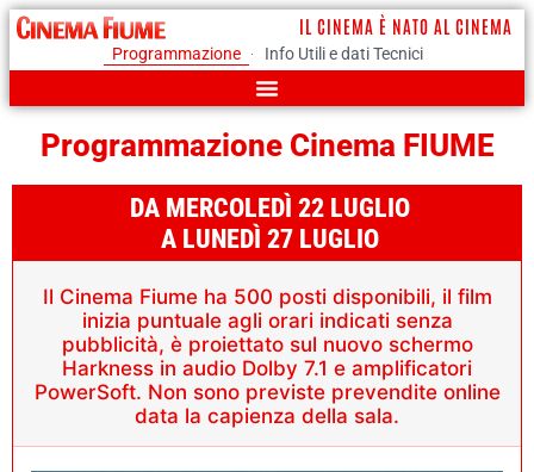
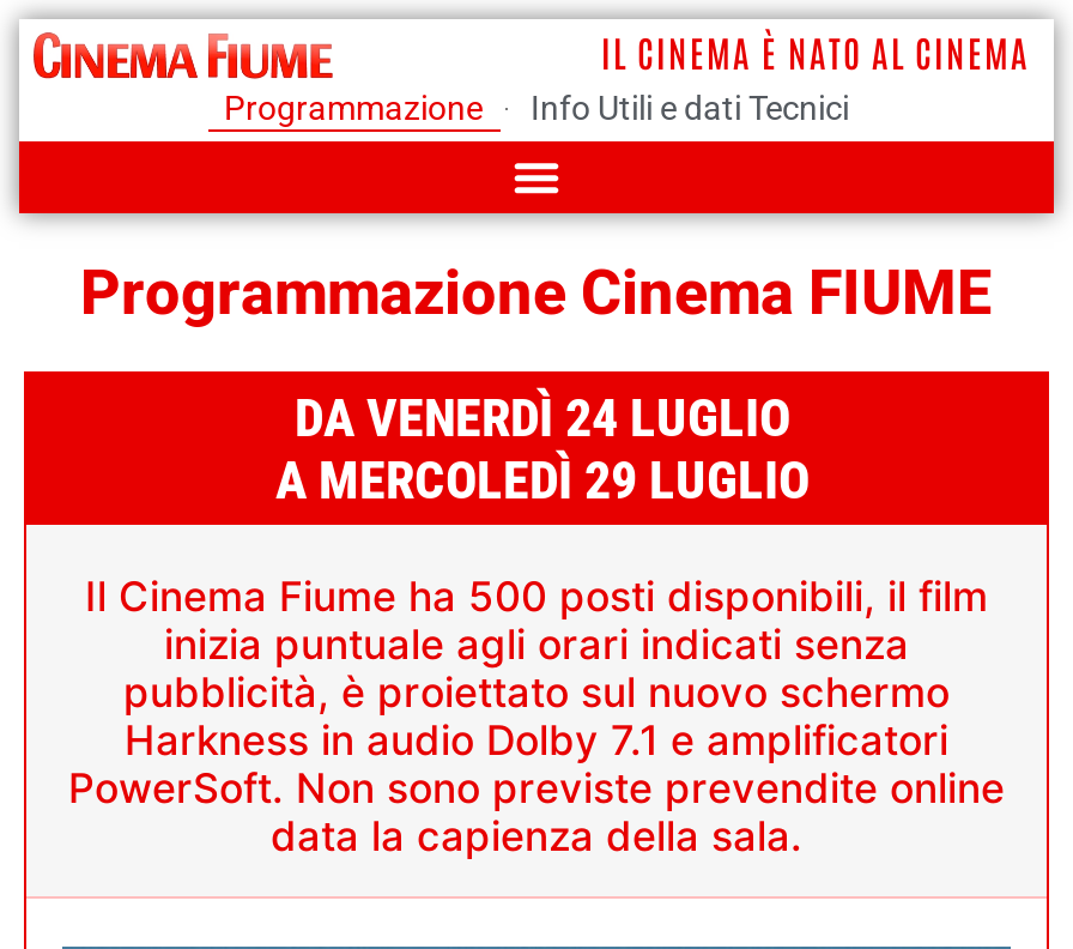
[130,193,410,223] DA MERCOLEDÌ 22 LUGLIO -> [295,389,790,449] DA VENERDÌ 24 LUGLIO
[161,224,379,254] A LUNEDÌ 27 LUGLIO -> [275,451,810,511] A MERCOLEDÌ 29 LUGLIO

